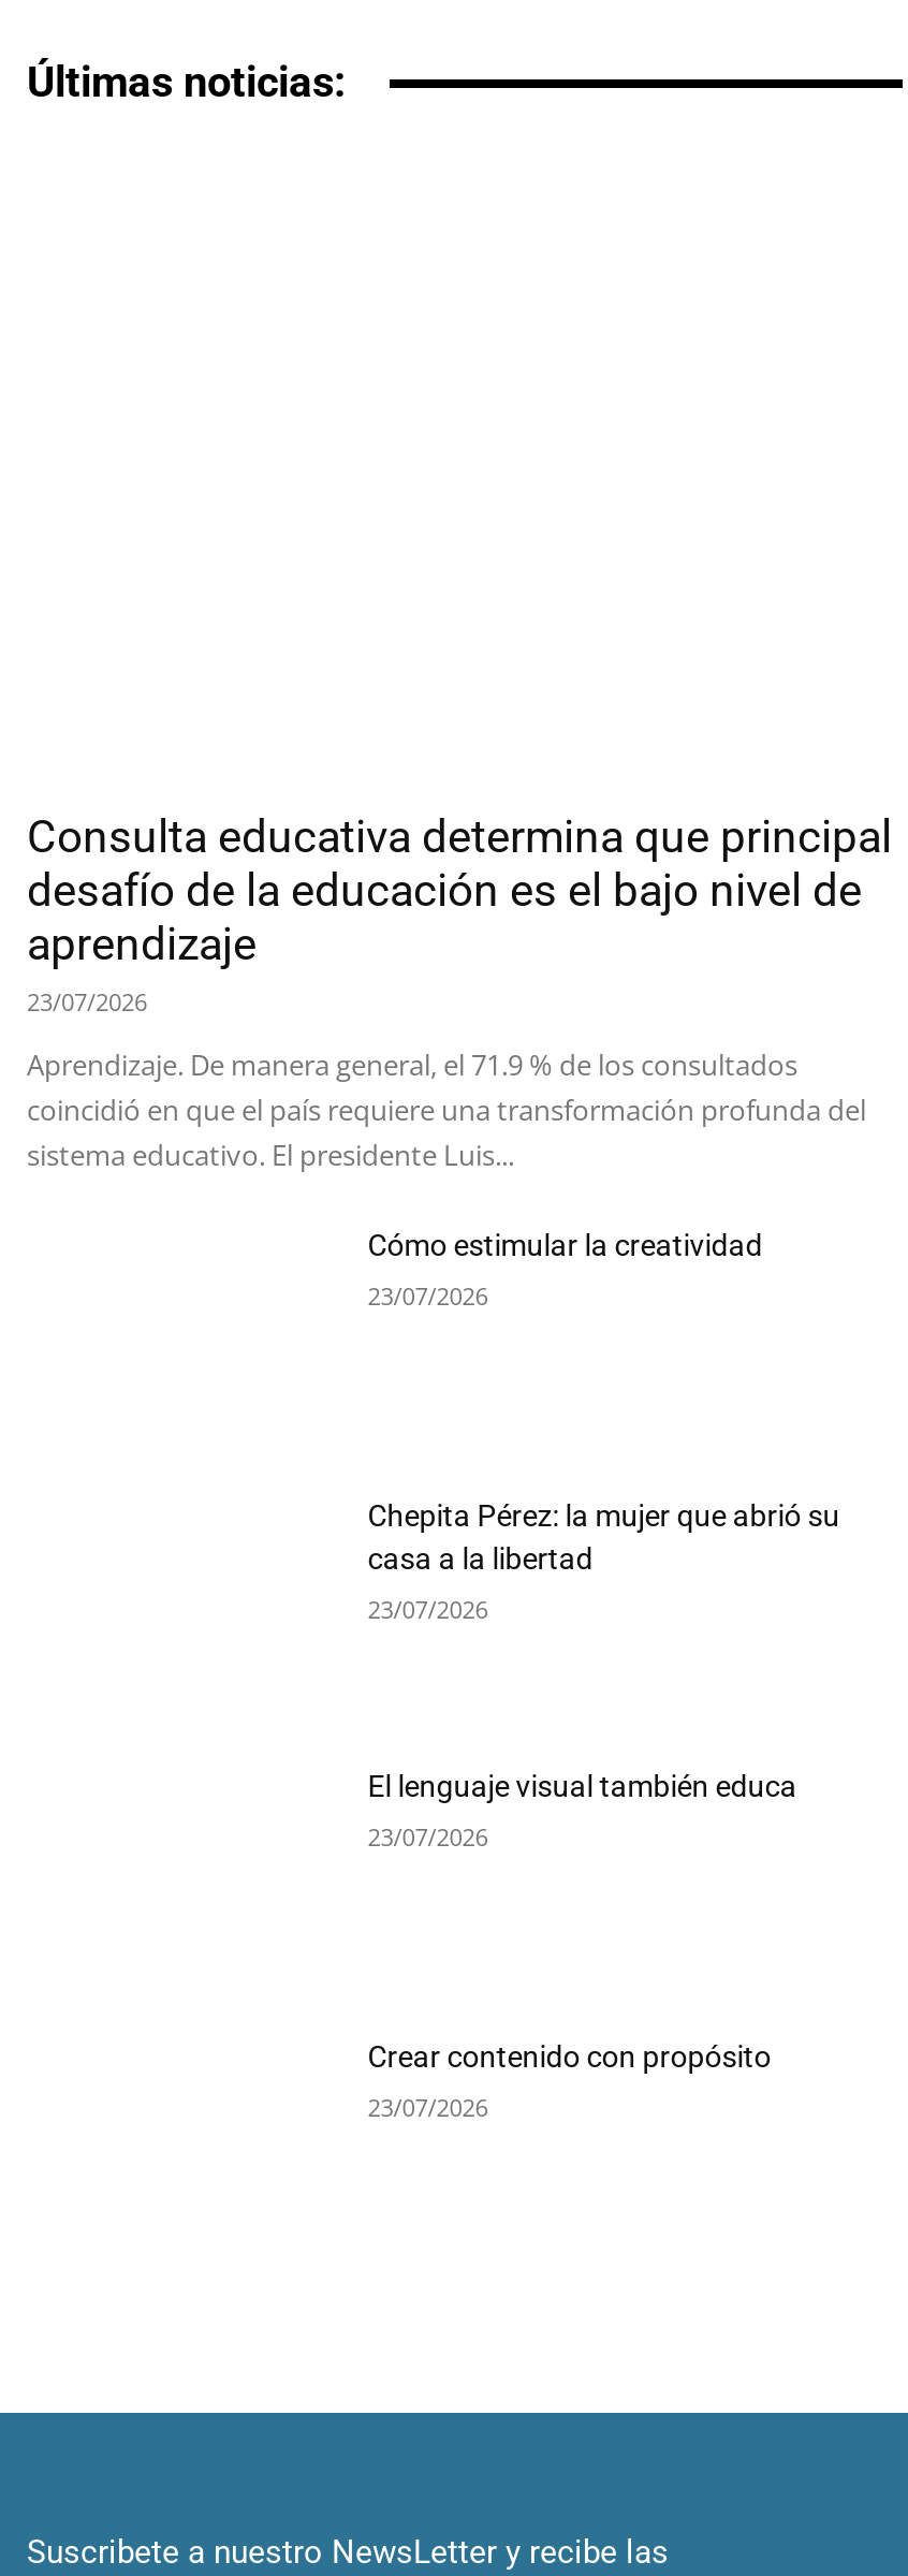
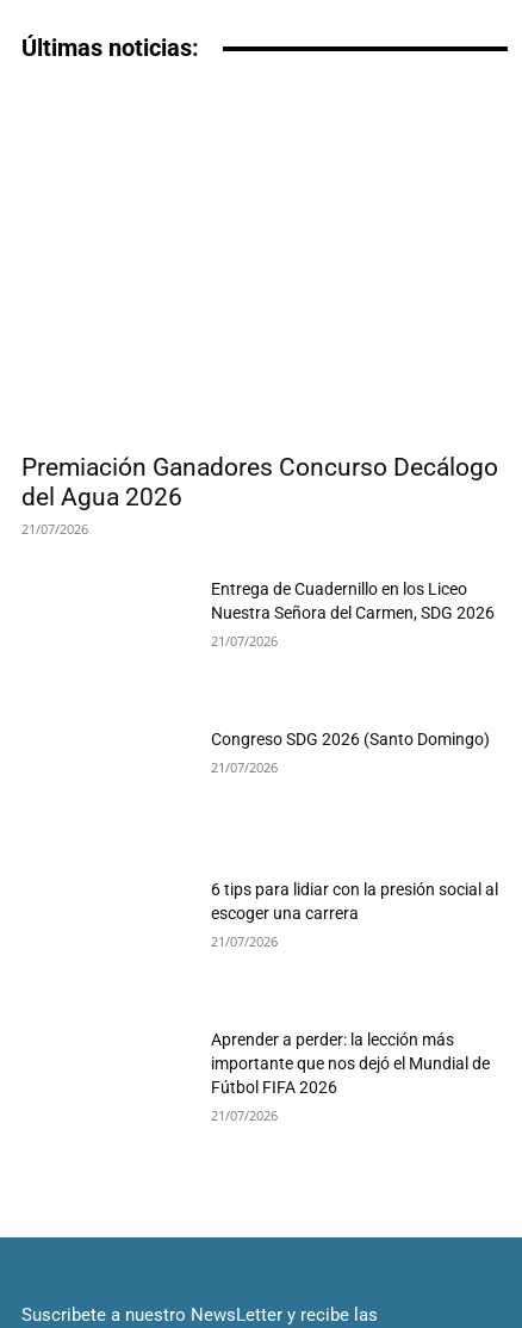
[27,811,892,1311] Consulta educativa determina que principal | desafío de la educación es el bajo nivel de | aprendizaje | 23/07/2026 | Aprendizaje. De manera general, el 71.9 % de los consultados | coincidió en que el país requiere una transformación profunda del | sistema educativo. El presidente Luis... | Cómo estimular la creatividad | 23/07/2026 -> [21,453,498,649] Premiación Ganadores Concurso Decálogo | del Agua 2026 | 21/07/2026 | Entrega de Cuadernillo en los Liceo | Nuestra Señora del Carmen, SDG 2026 | 21/07/2026
[368,1498,840,1625] Chepita Pérez: la mujer que abrió su | casa a la libertad | 23/07/2026 -> [211,729,490,776] Congreso SDG 2026 (Santo Domingo) | 21/07/2026
[368,1768,797,1852] El lenguaje visual también educa | 23/07/2026 -> [211,880,498,950] 6 tips para lidiar con la presión social al | escoger una carrera | 21/07/2026
[368,2039,771,2122] Crear contenido con propósito | 23/07/2026 -> [211,1030,490,1124] Aprender a perder: la lección más | importante que nos dejó el Mundial de | Fútbol FIFA 2026 | 21/07/2026

